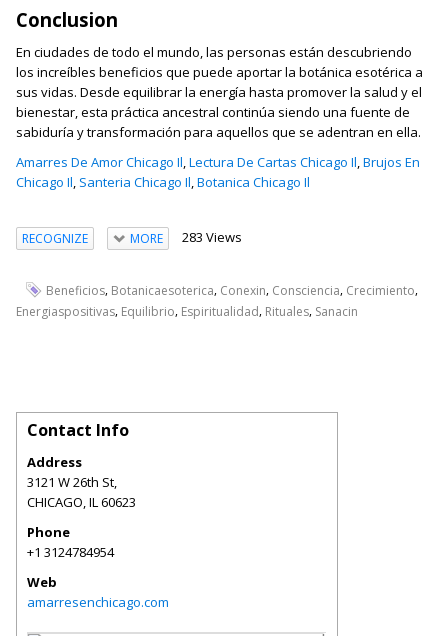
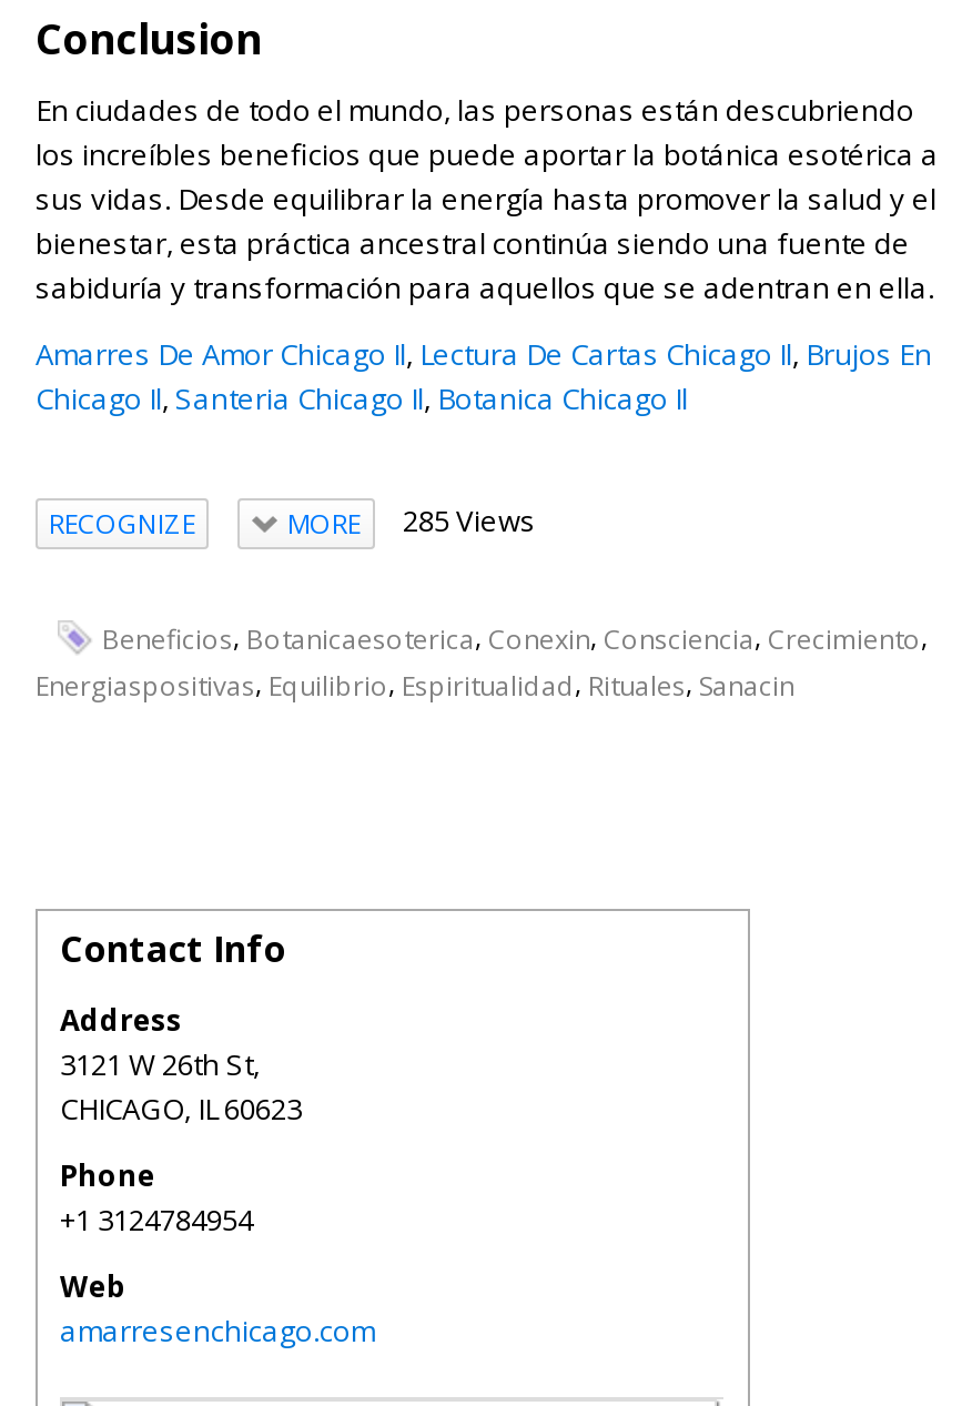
[129,228,241,247] MORE 283 Views -> [287,500,536,543] MORE 285 Views

